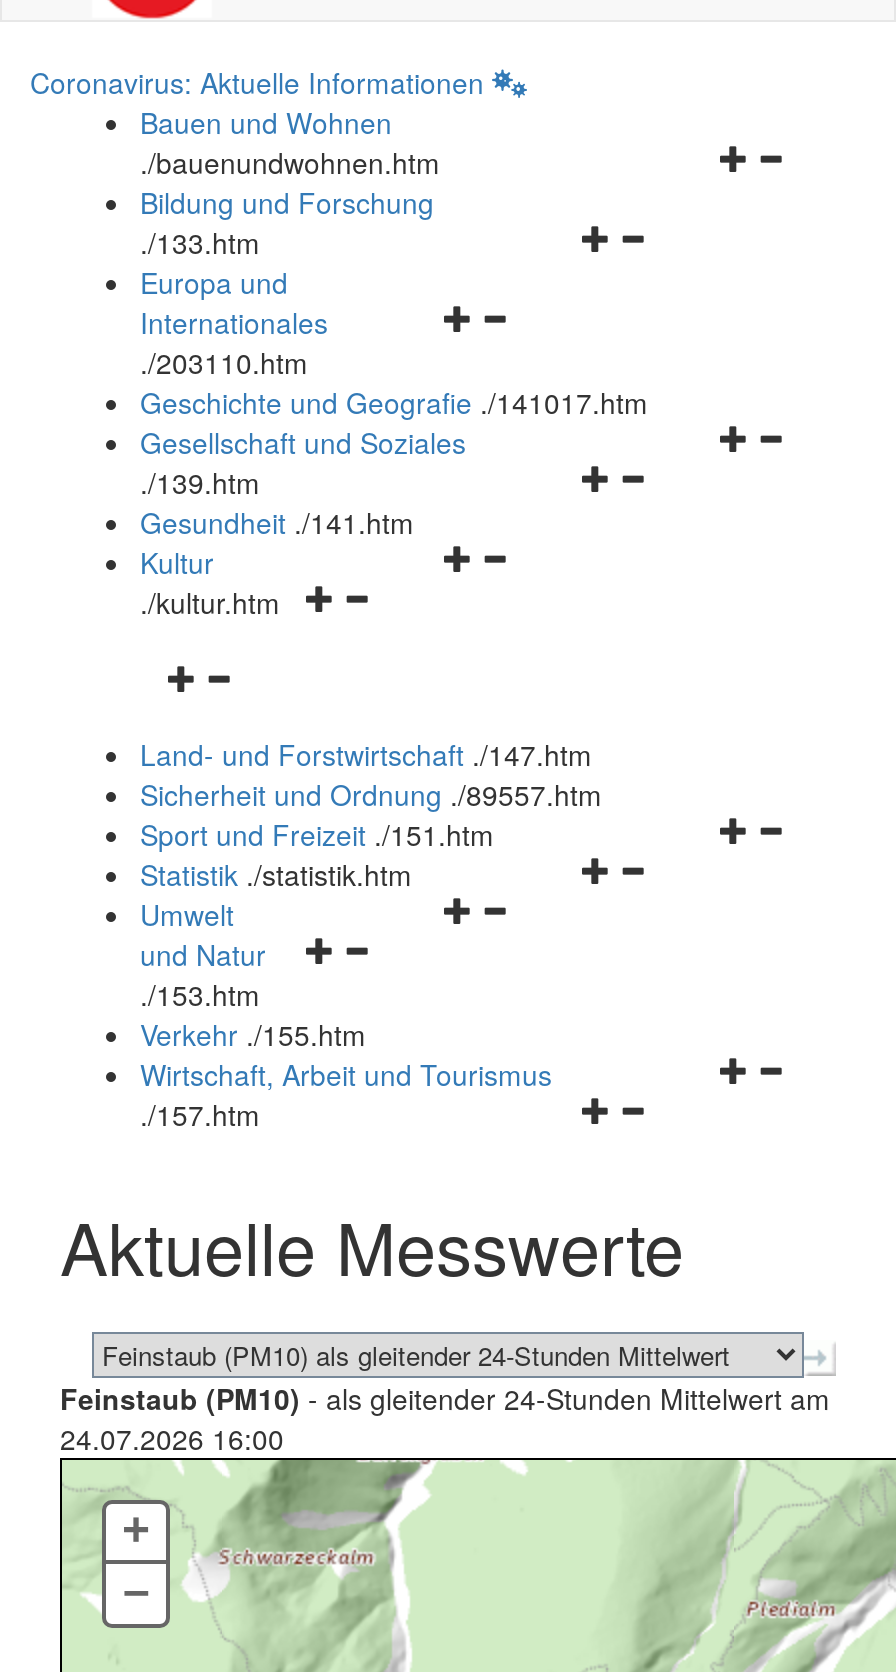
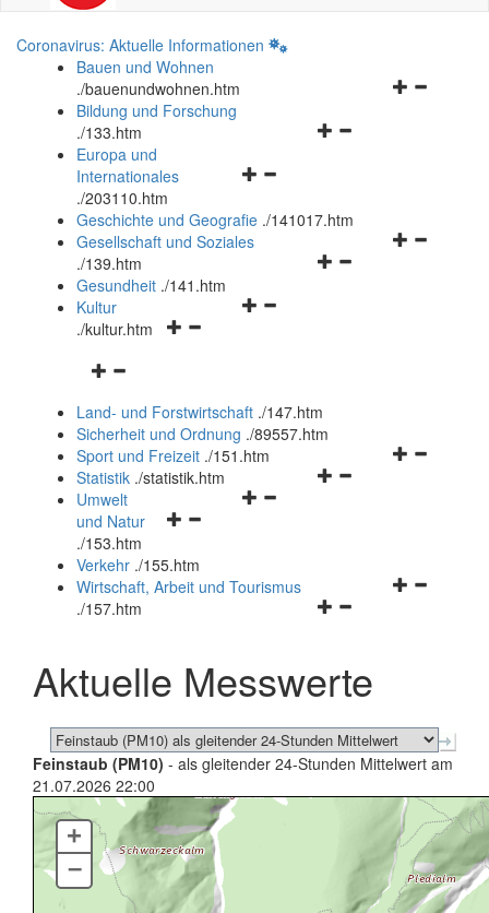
[60,1418,284,1458] 24.07.2026 16:00 -> [33,774,155,796] 21.07.2026 22:00

